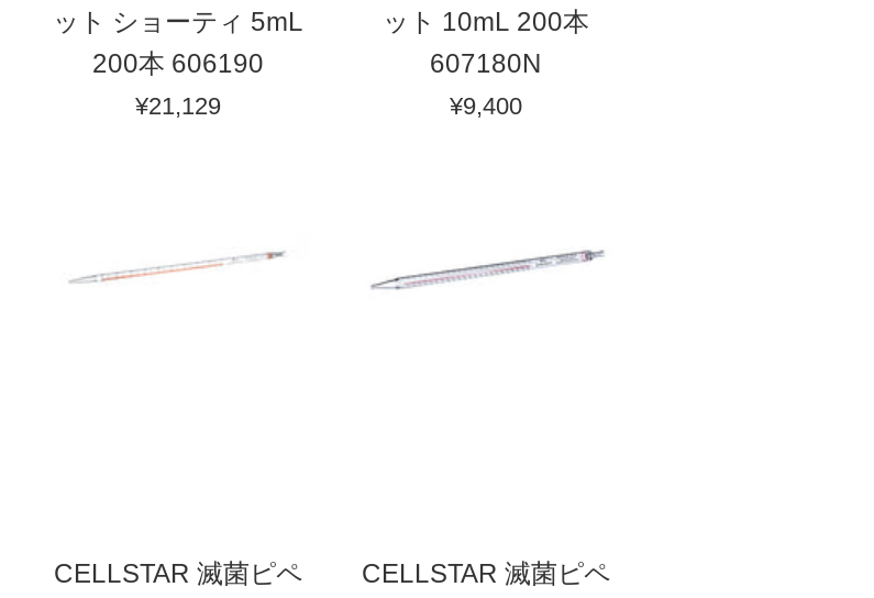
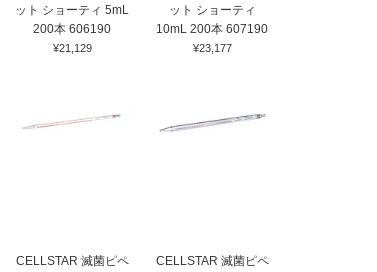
[383,7,589,120] ット 10mL 200本 | 607180N | ¥9,400 -> [156,3,268,54] ット ショーティ | 10mL 200本 607190 | ¥23,177

